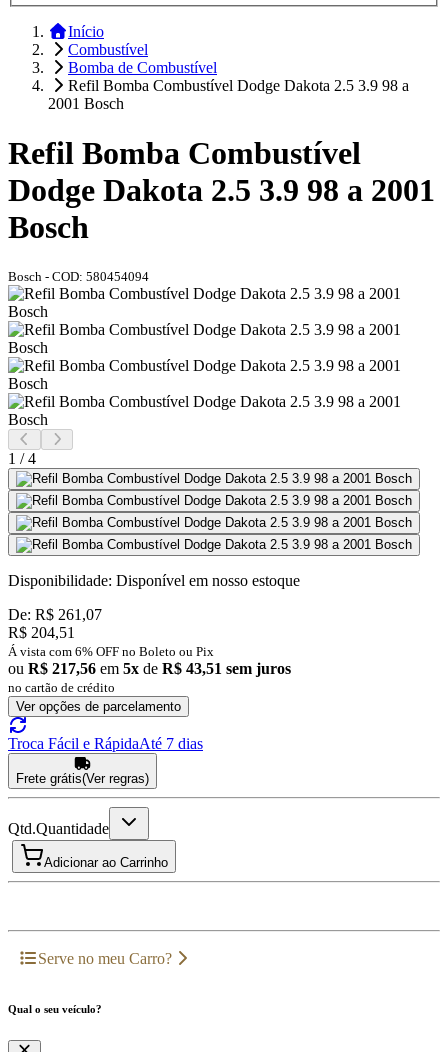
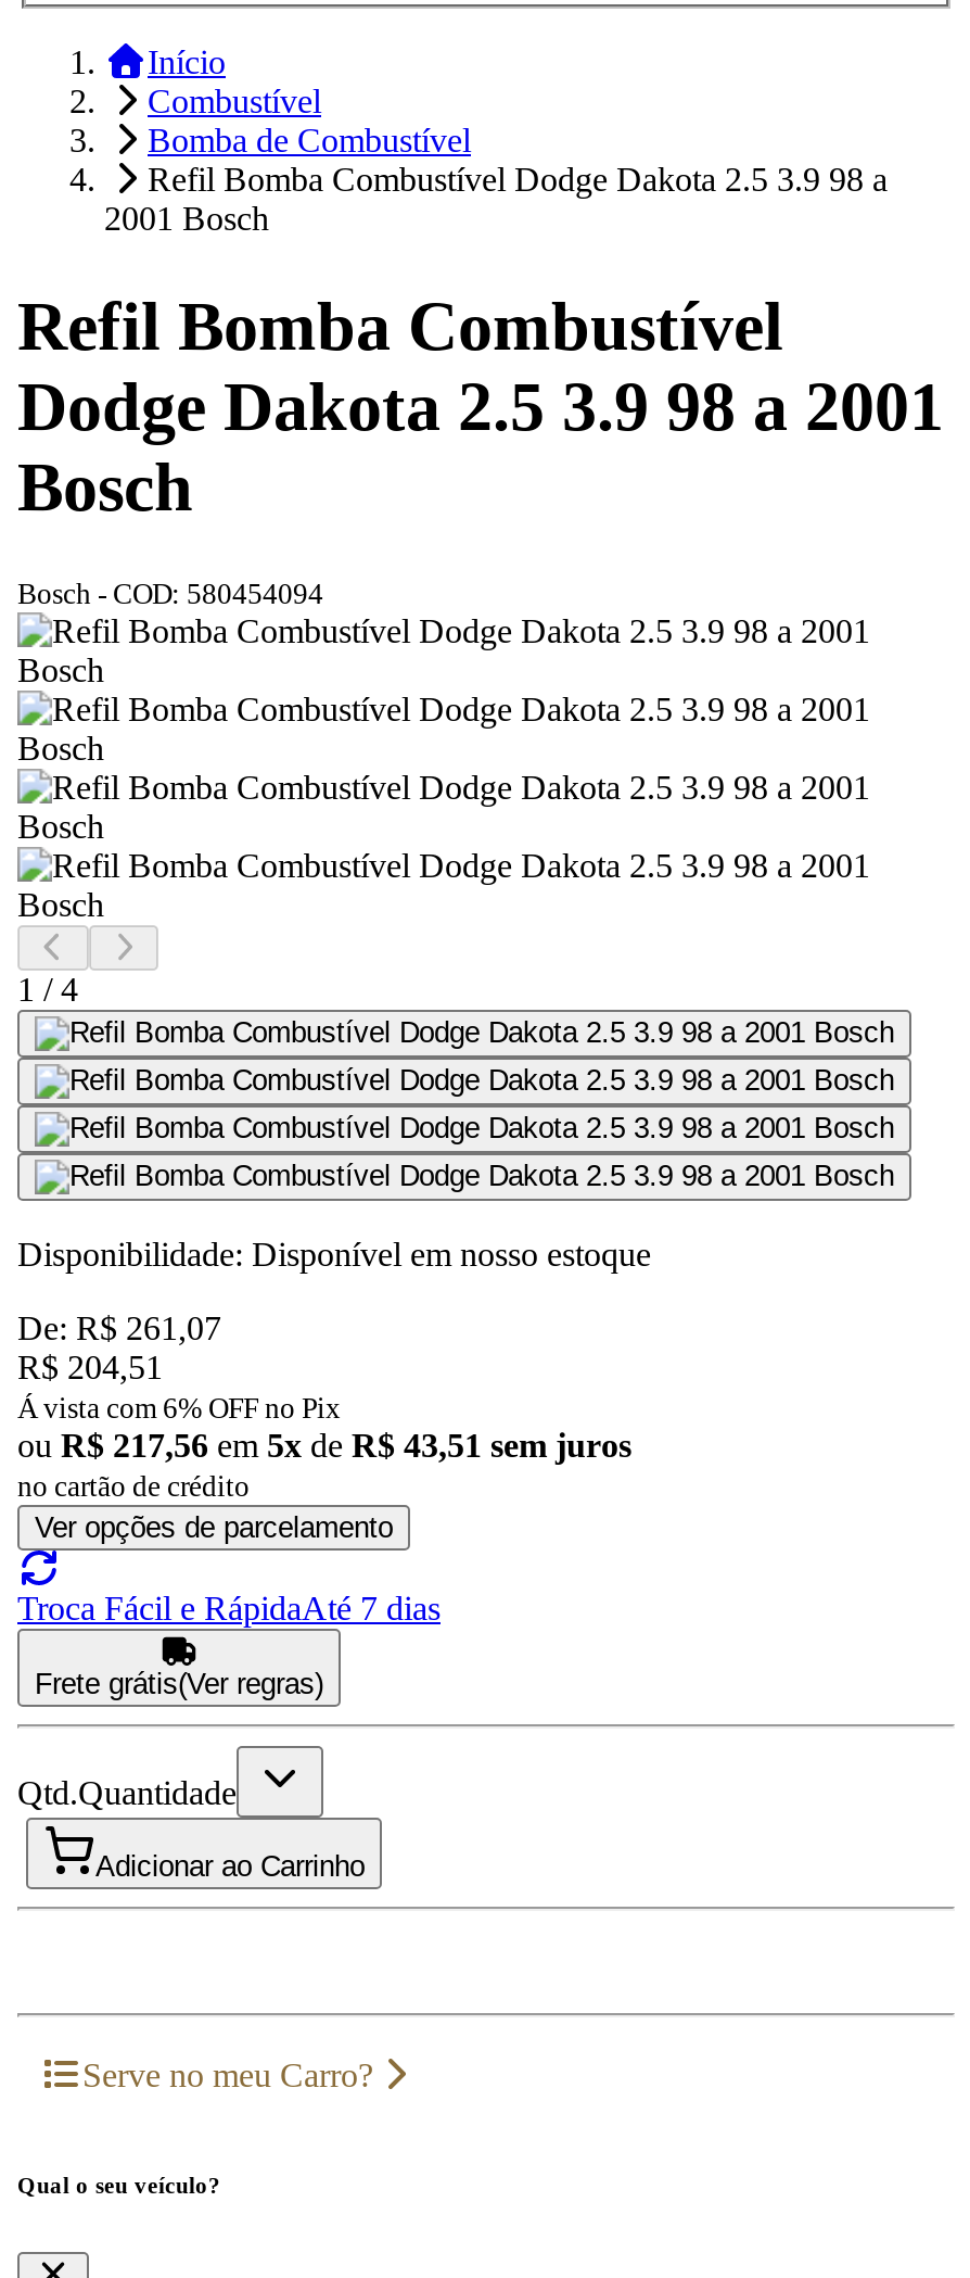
[8,644,214,659] Á vista com 6% OFF no Boleto ou Pix -> [17,1392,341,1425] Á vista com 6% OFF no Pix

